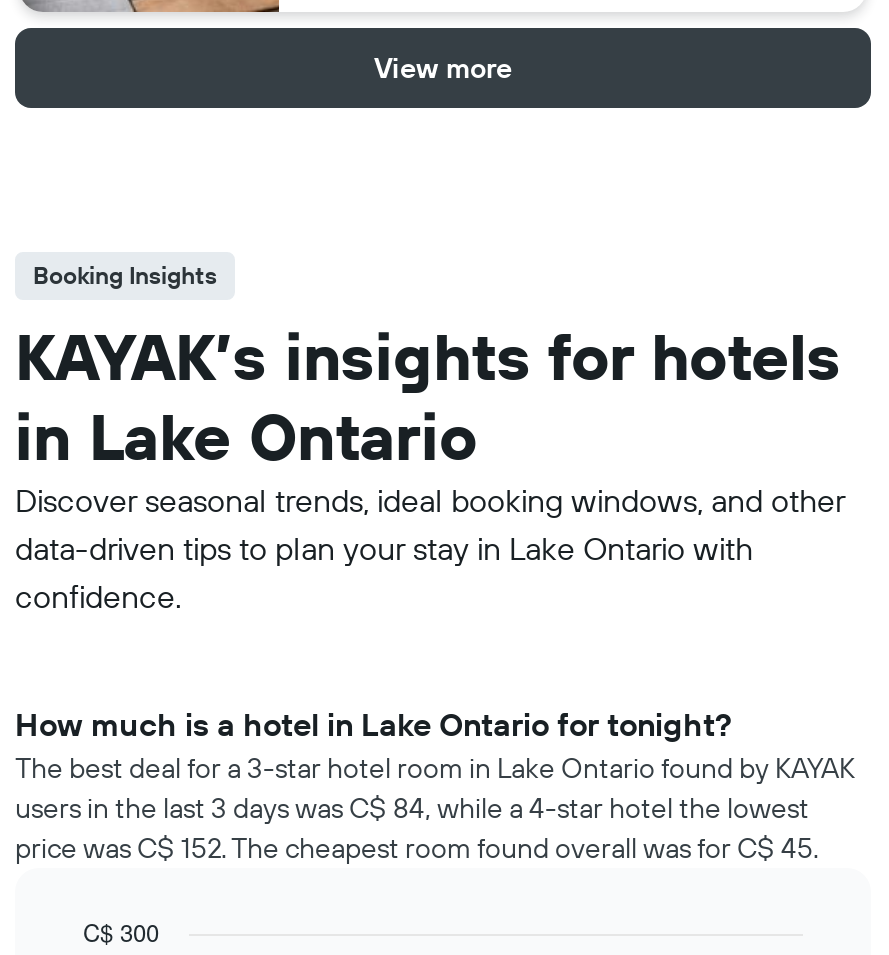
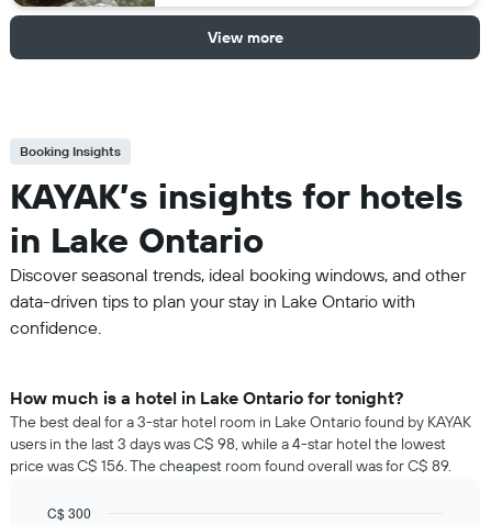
[15,790,809,826] users in the last 3 days was C$ 84, while a 4-star hotel the lowest -> [10,434,446,454] users in the last 3 days was C$ 98, while a 4-star hotel the lowest
[15,830,819,866] price was C$ 152. The cheapest room found overall was for C$ 45. -> [10,456,451,476] price was C$ 156. The cheapest room found overall was for C$ 89.

